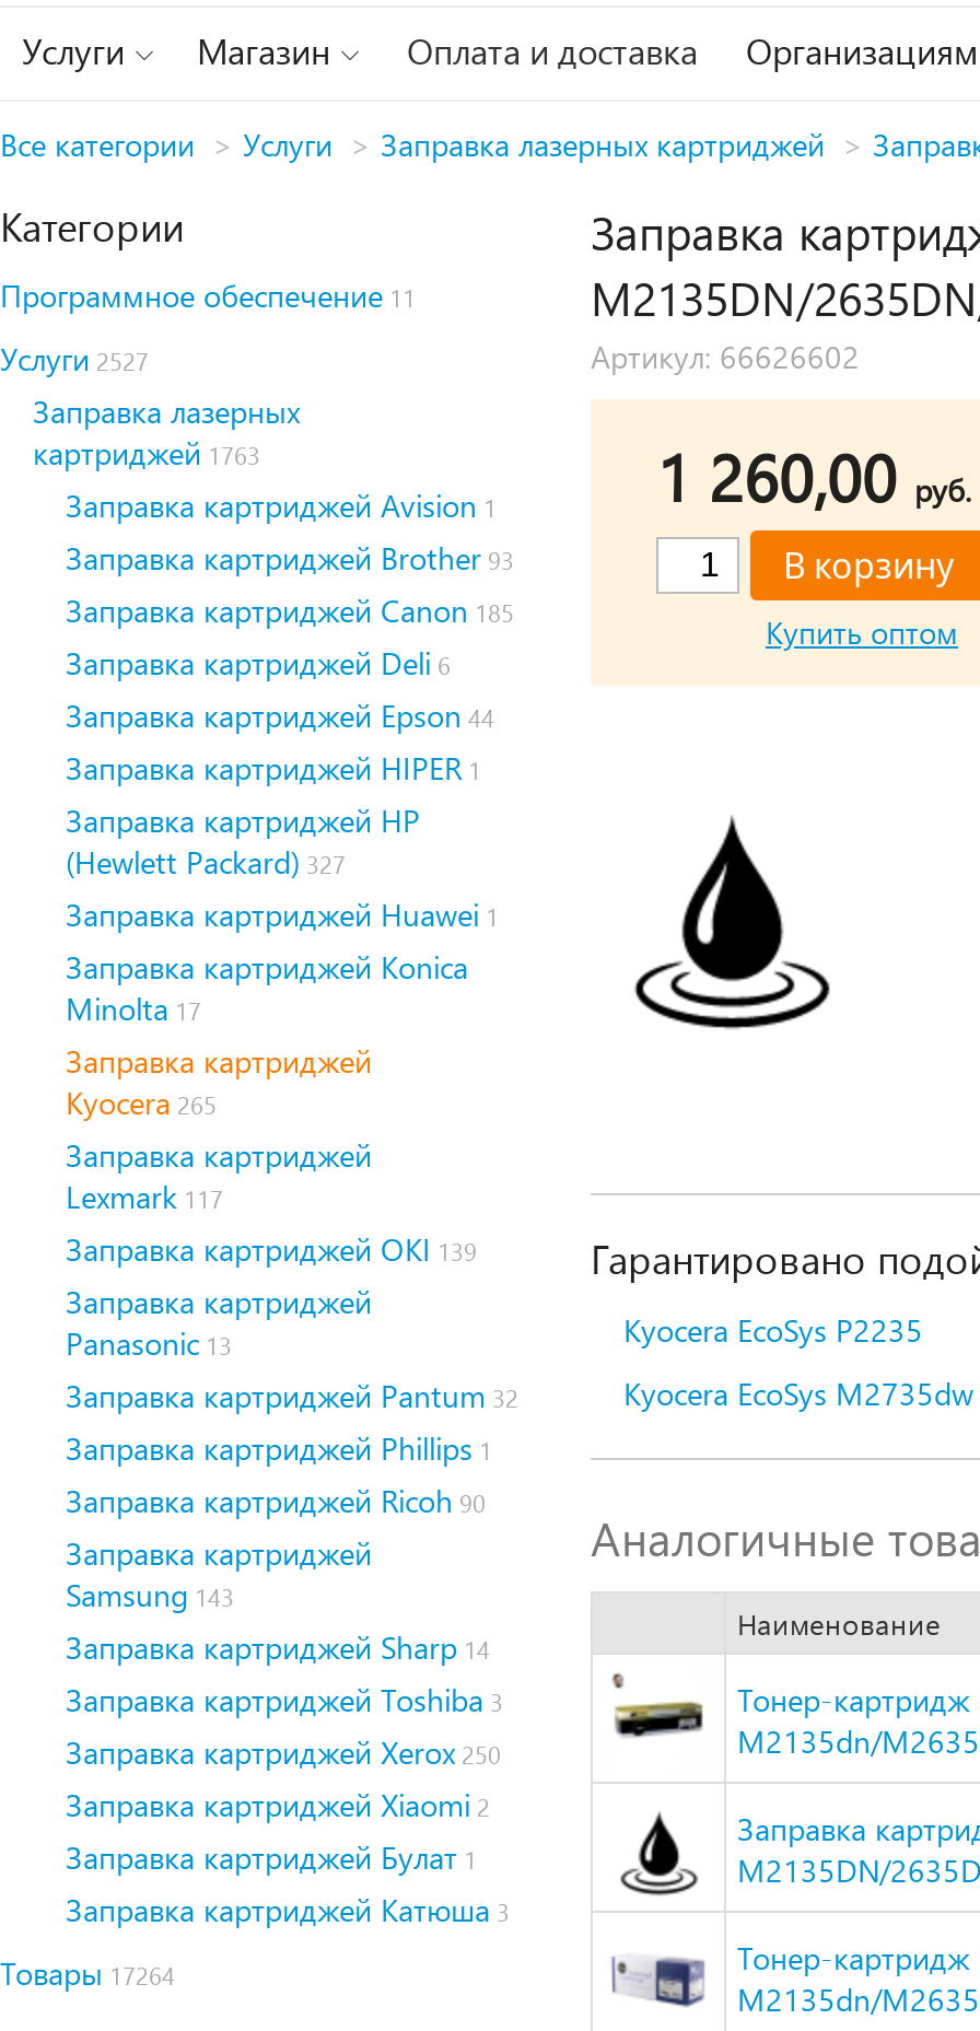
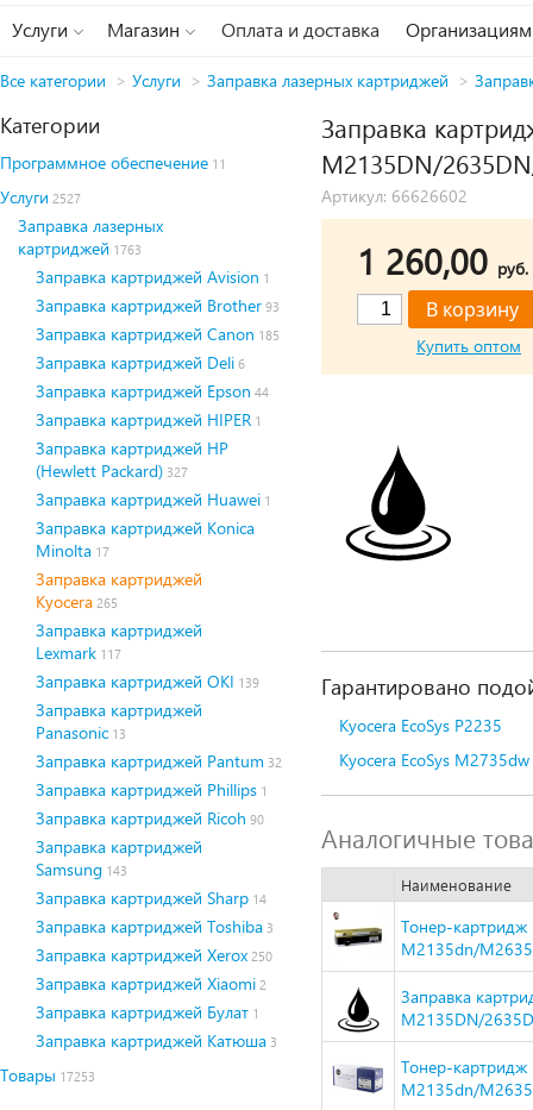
[0,1952,175,1994] Товары 17264 -> [0,1064,95,1086] Товары 17253

